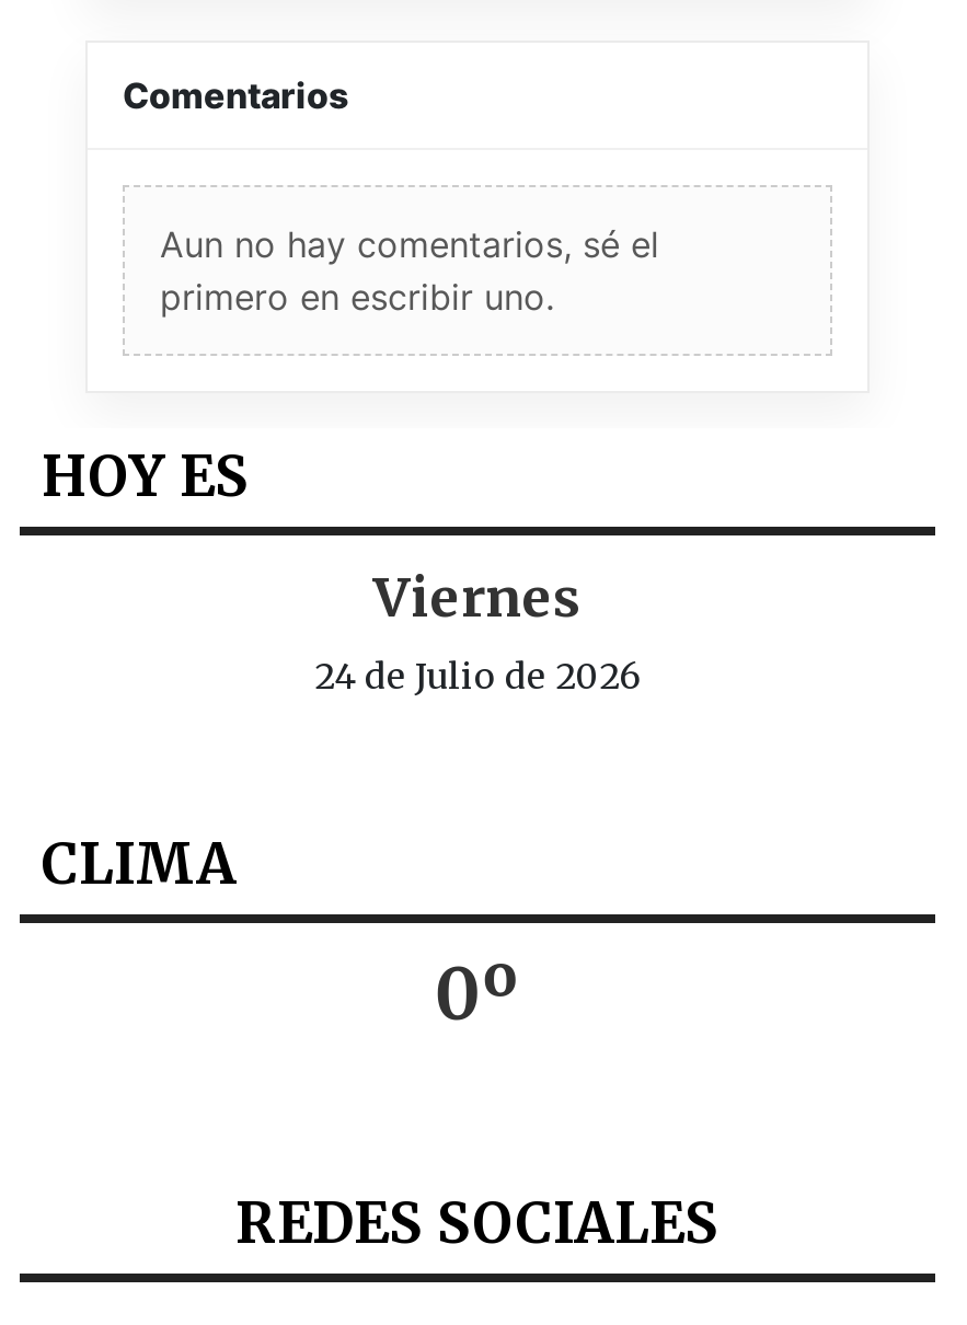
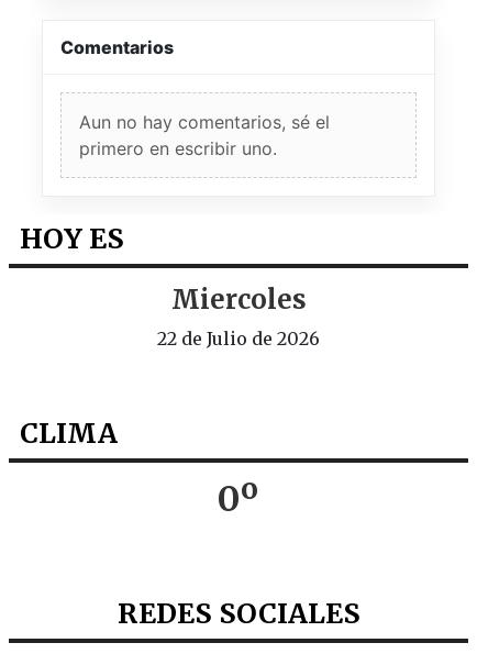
[314,564,641,697] Viernes | 24 de Julio de 2026 -> [157,282,320,349] Miercoles | 22 de Julio de 2026

